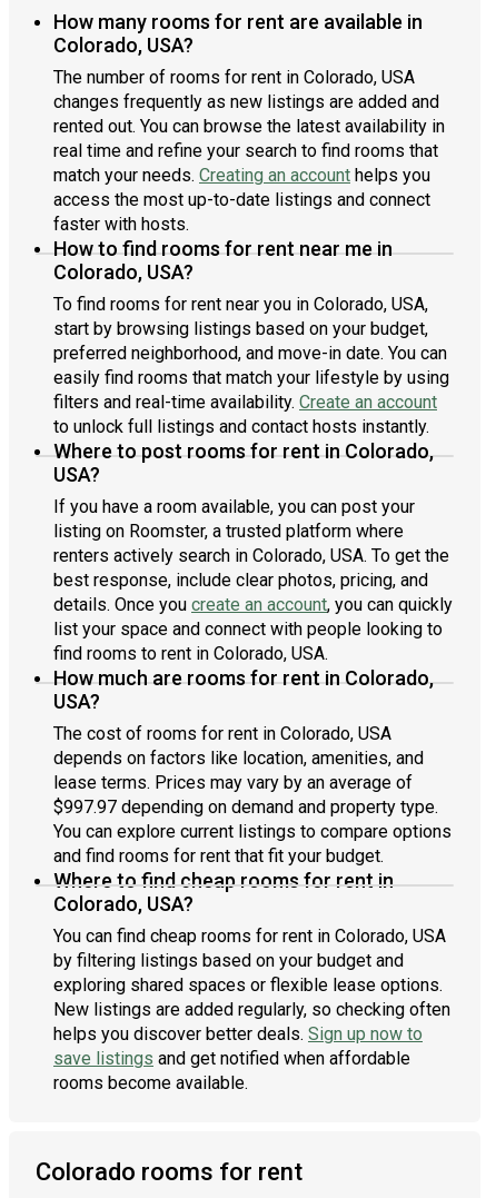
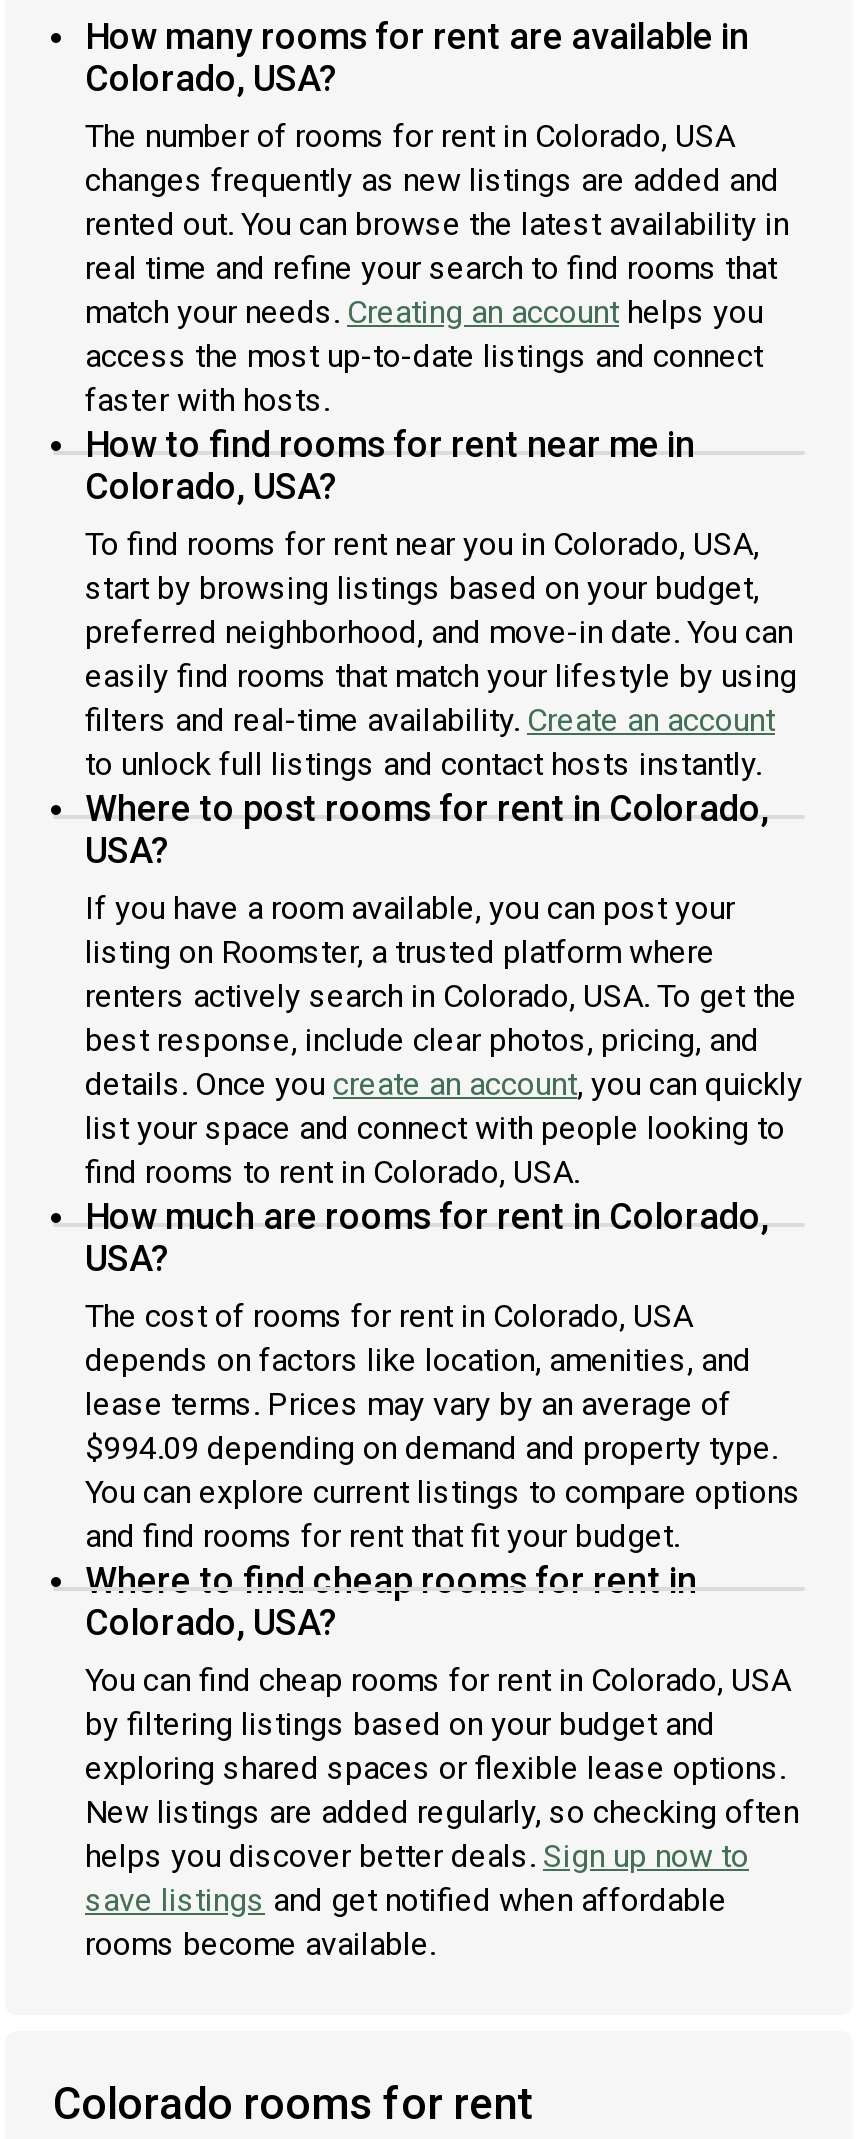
[53,796,438,818] $997.97 depending on demand and property type. -> [85,1429,777,1467] $994.09 depending on demand and property type.

